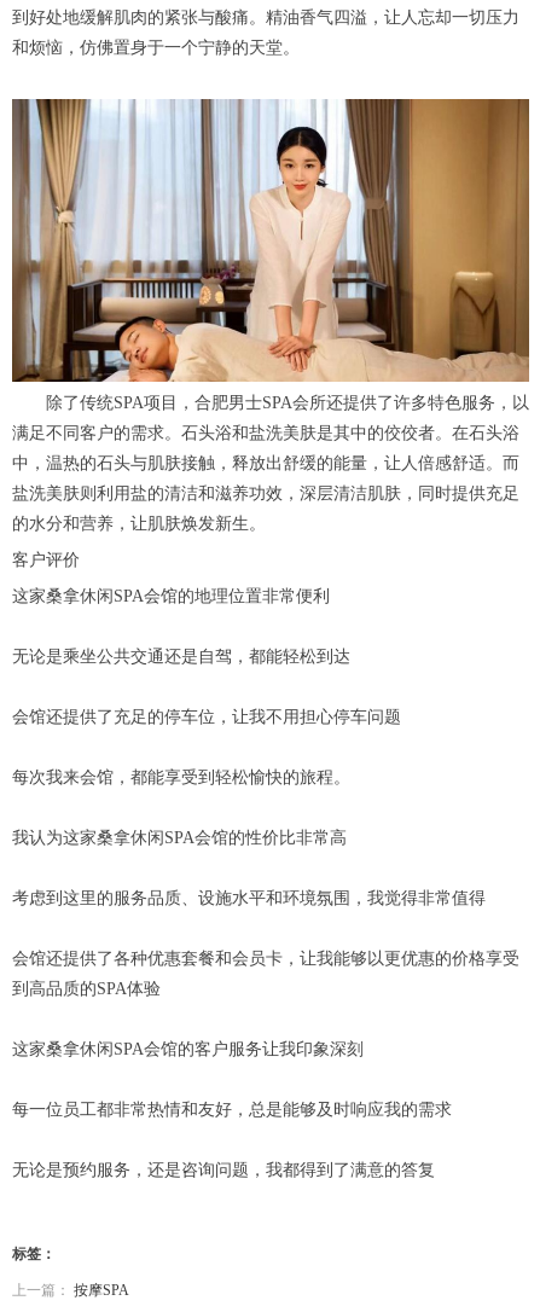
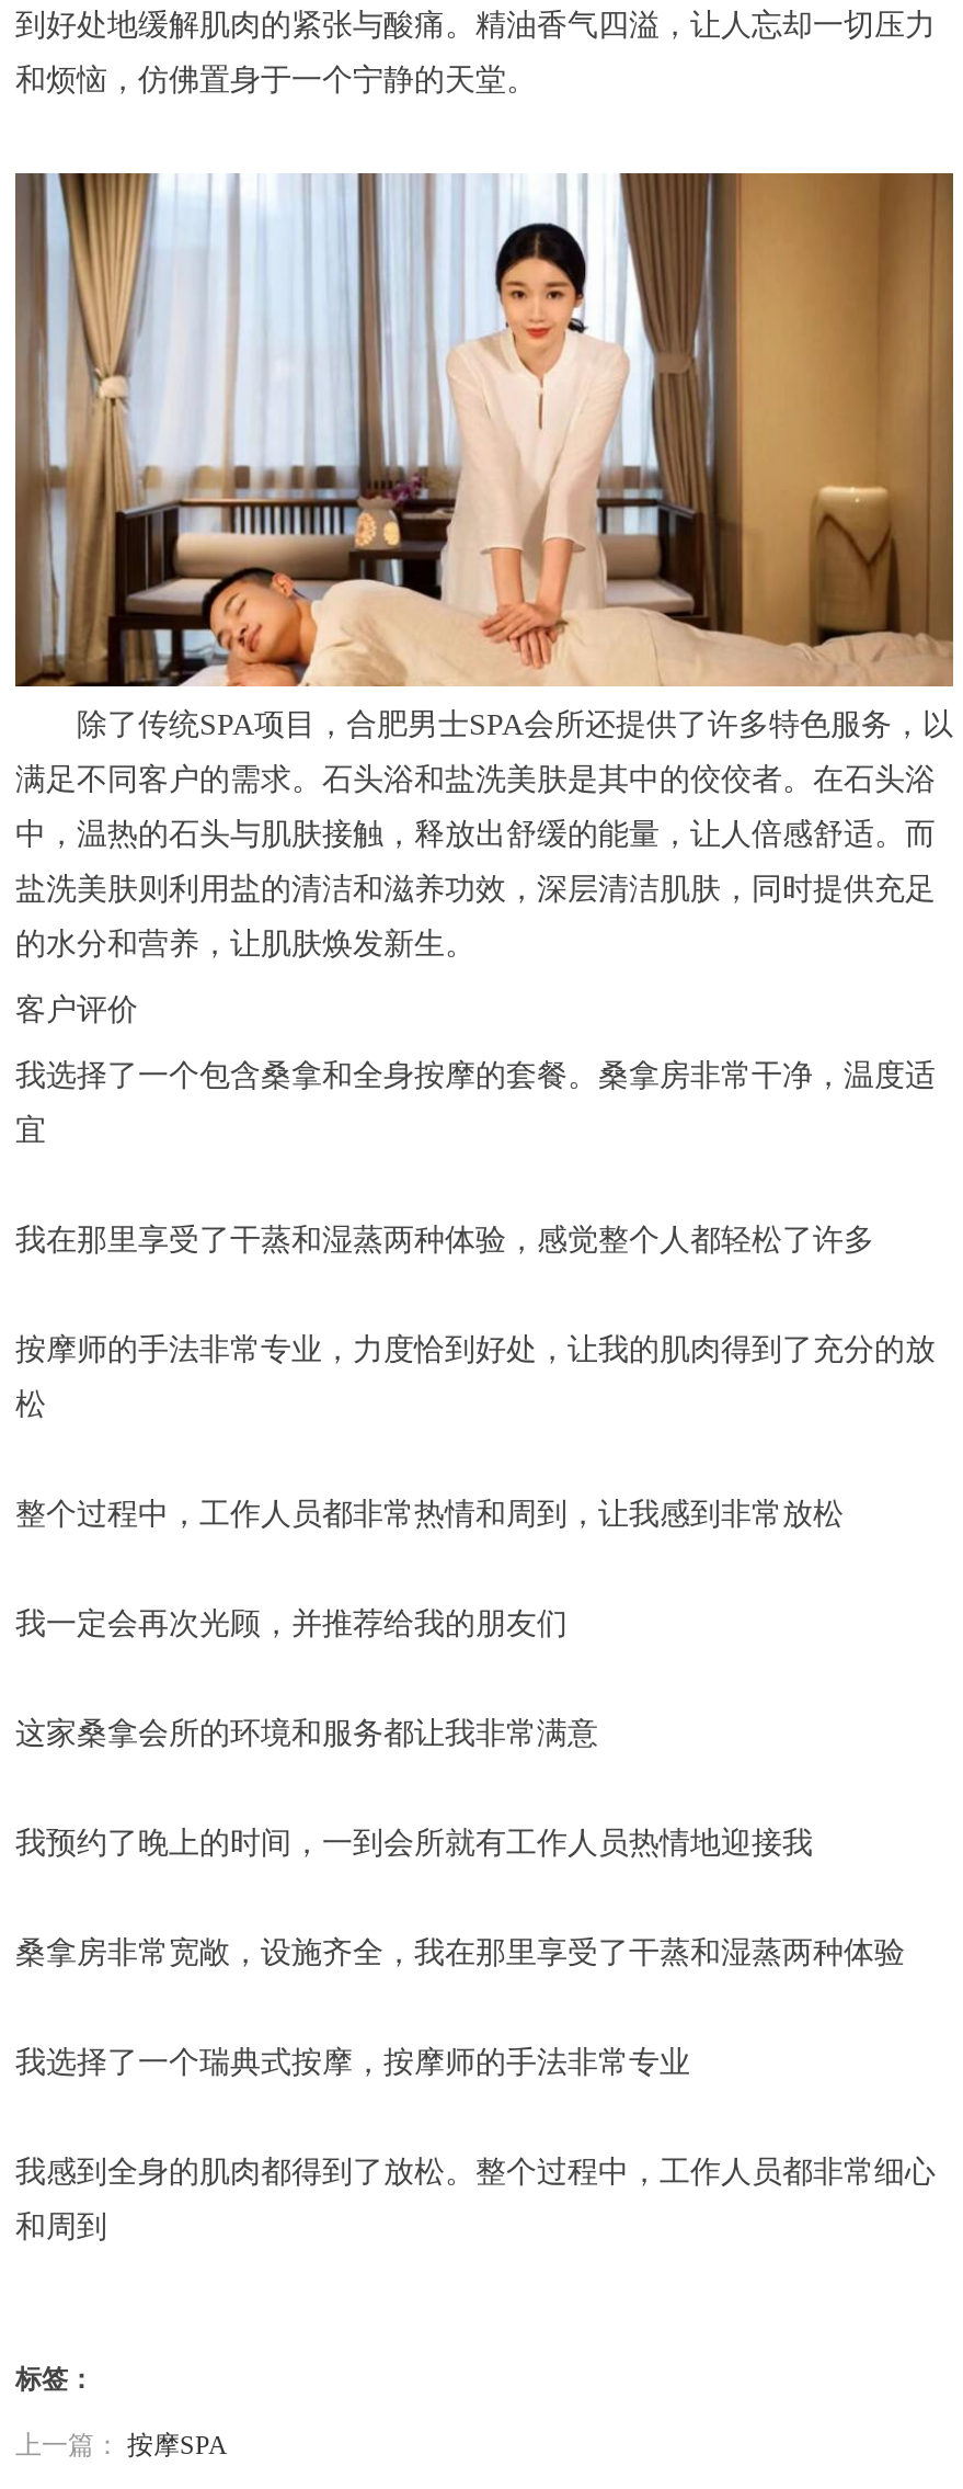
[12,588,519,1180] 这家桑拿休闲SPA会馆的地理位置非常便利 | 无论是乘坐公共交通还是自驾，都能轻松到达 | 会馆还提供了充足的停车位，让我不用担心停车问题 | 每次我来会馆，都能享受到轻松愉快的旅程。 | 我认为这家桑拿休闲SPA会馆的性价比非常高 | 考虑到这里的服务品质、设施水平和环境氛围，我觉得非常值得 | 会馆还提供了各种优惠套餐和会员卡，让我能够以更优惠的价格享受 | 到高品质的SPA体验 | 这家桑拿休闲SPA会馆的客户服务让我印象深刻 | 每一位员工都非常热情和友好，总是能够及时响应我的需求 | 无论是预约服务，还是咨询问题，我都得到了满意的答复 -> [15,1060,936,2244] 我选择了一个包含桑拿和全身按摩的套餐。桑拿房非常干净，温度适 | 宜 | 我在那里享受了干蒸和湿蒸两种体验，感觉整个人都轻松了许多 | 按摩师的手法非常专业，力度恰到好处，让我的肌肉得到了充分的放 | 松 | 整个过程中，工作人员都非常热情和周到，让我感到非常放松 | 我一定会再次光顾，并推荐给我的朋友们 | 这家桑拿会所的环境和服务都让我非常满意 | 我预约了晚上的时间，一到会所就有工作人员热情地迎接我 | 桑拿房非常宽敞，设施齐全，我在那里享受了干蒸和湿蒸两种体验 | 我选择了一个瑞典式按摩，按摩师的手法非常专业 | 我感到全身的肌肉都得到了放松。整个过程中，工作人员都非常细心 | 和周到

